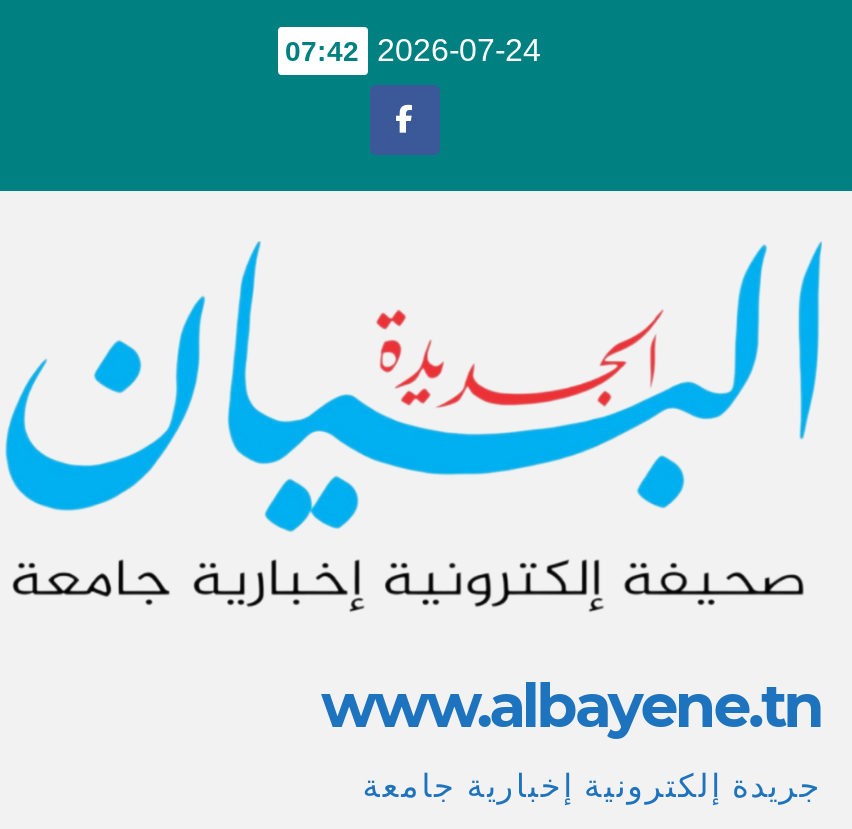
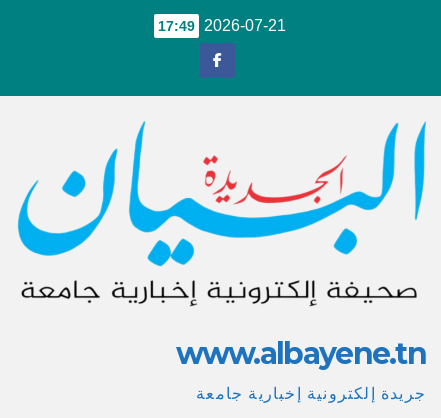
[285,34,359,66] 07:42 -> [157,17,194,33] 17:49
[377,33,541,67] 2026-07-24 -> [203,17,285,34] 2026-07-21

